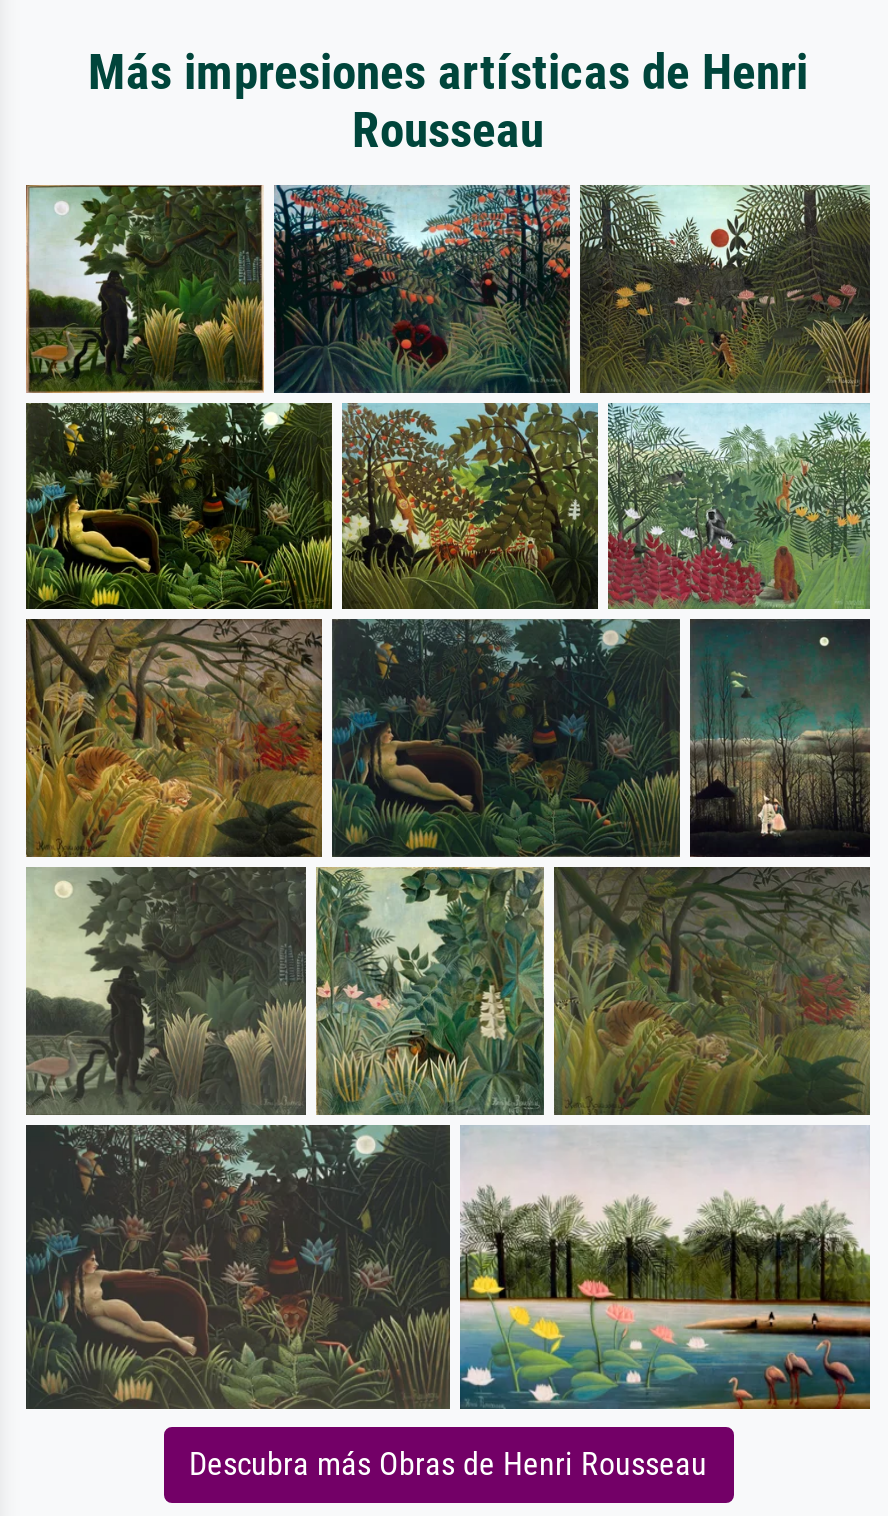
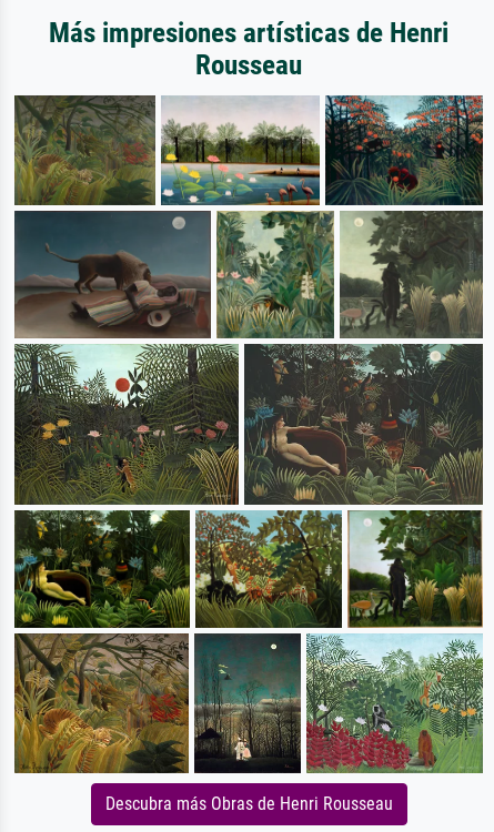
[24,184,872,1412] [image] -> [13,94,484,774] [image]

